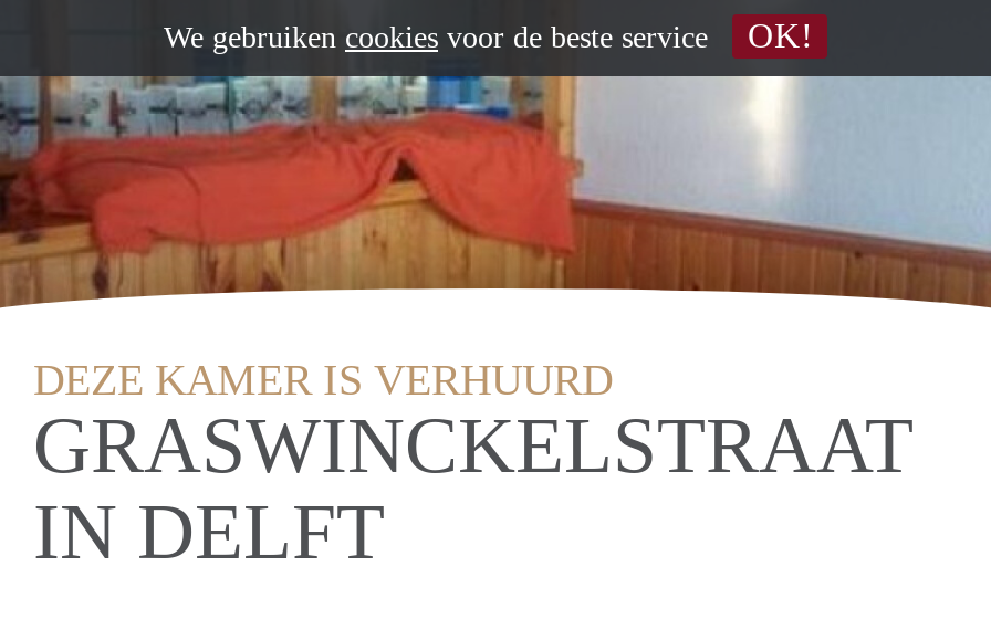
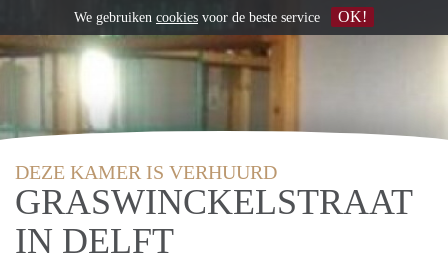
[7,74,984,308] [image] -> [3,34,445,140] [image]

